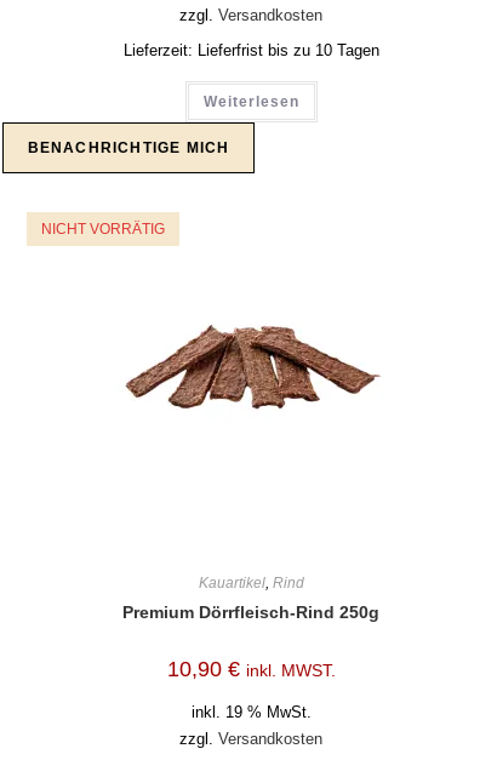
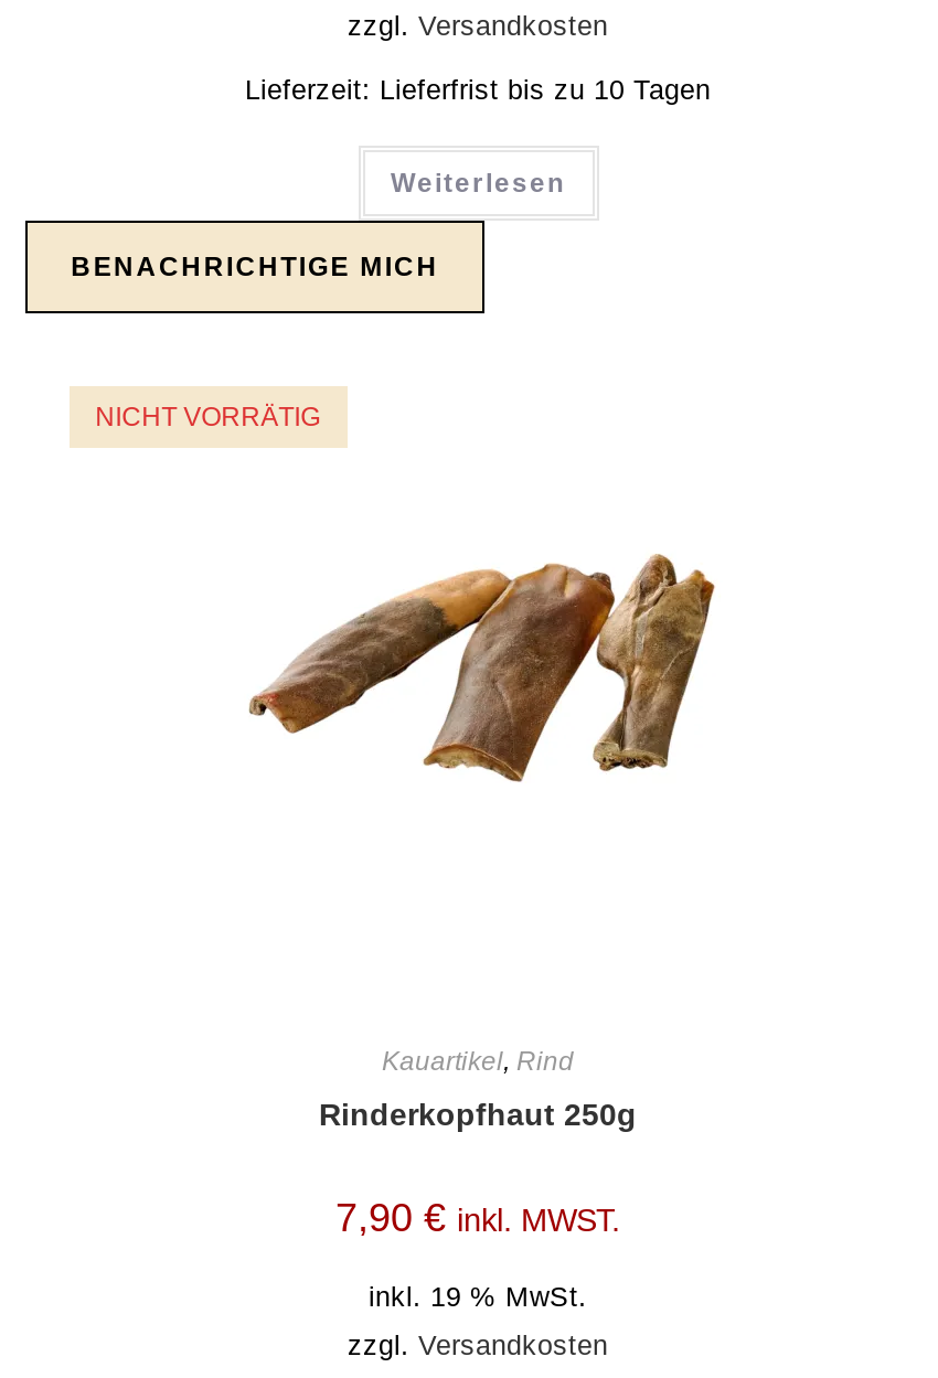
[126,305,381,430] [image] -> [248,553,716,784] [image]
[122,603,379,622] Premium Dörrfleisch-Rind 250g -> [319,1096,637,1131] Rinderkopfhaut 250g
[167,657,335,681] 10,90 € inkl. MWST. -> [335,1195,620,1239] 7,90 € inkl. MWST.

